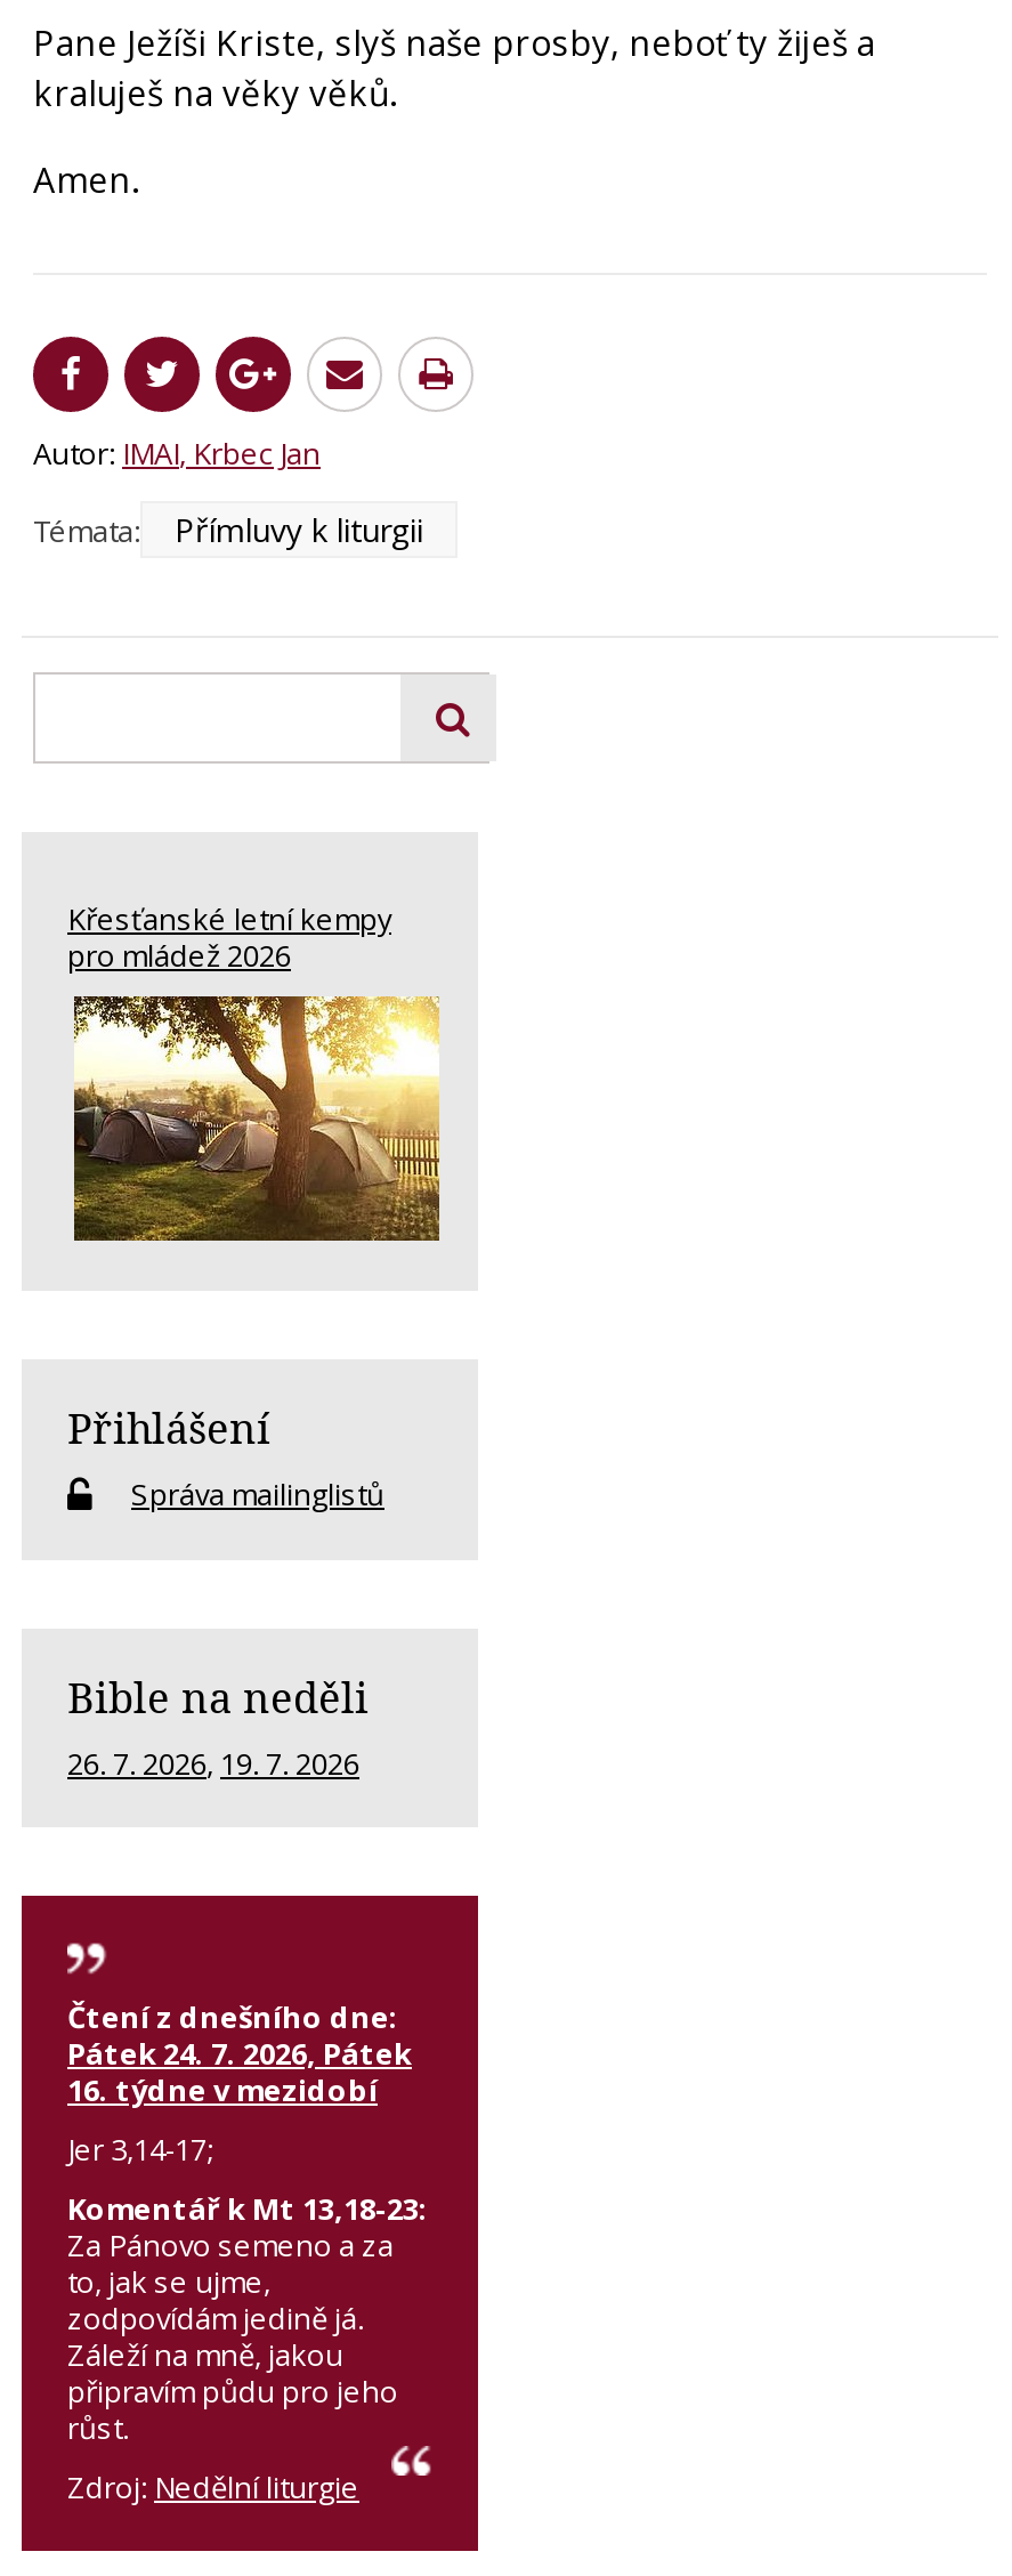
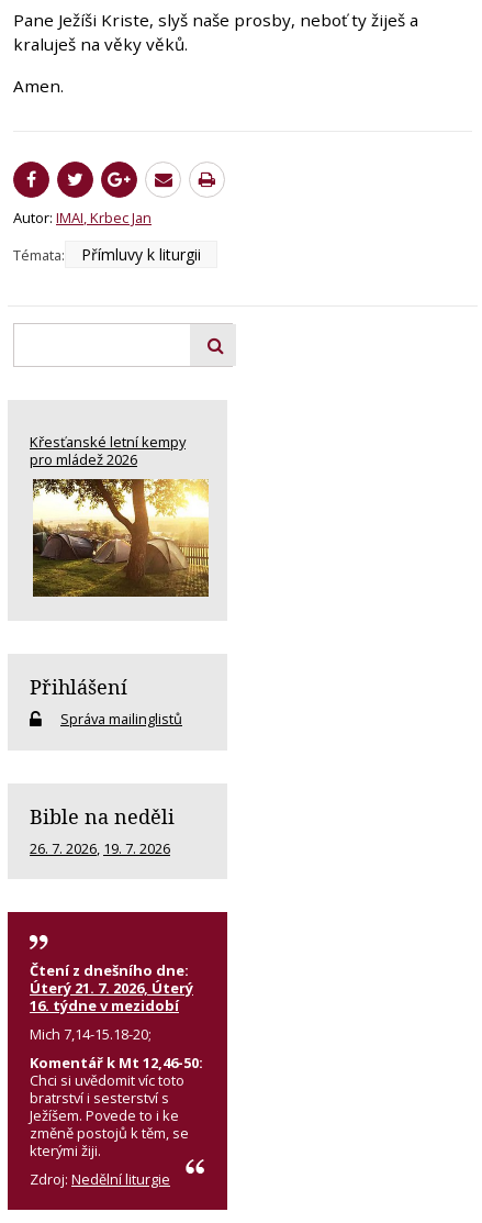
[67,2033,412,2074] Pátek 24. 7. 2026, Pátek -> [30,978,193,998] Úterý 21. 7. 2026, Úterý
[67,2129,428,2449] Jer 3,14-17; | Komentář k Mt 13,18-23: | Za Pánovo semeno a za | to, jak se ujme, | zodpovídám jedině já. | Záleží na mně, jakou | připravím půdu pro jeho | růst. -> [30,1024,203,1161] Mich 7,14-15.18-20; | Komentář k Mt 12,46-50: | Chci si uvědomit víc toto | bratrství i sesterství s | Ježíšem. Povede to i ke | změně postojů k těm, se | kterými žiji.

